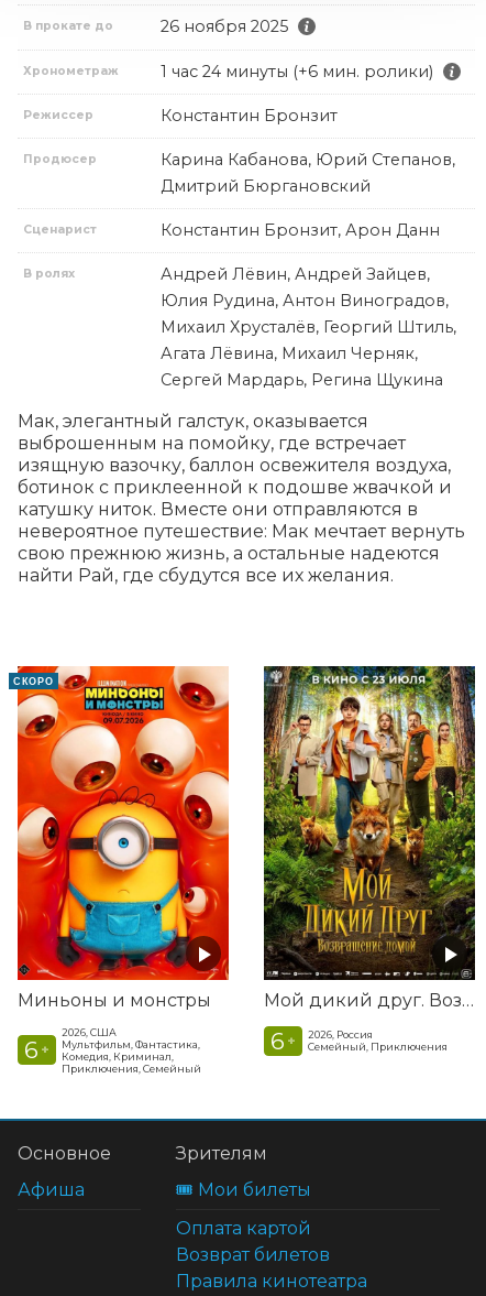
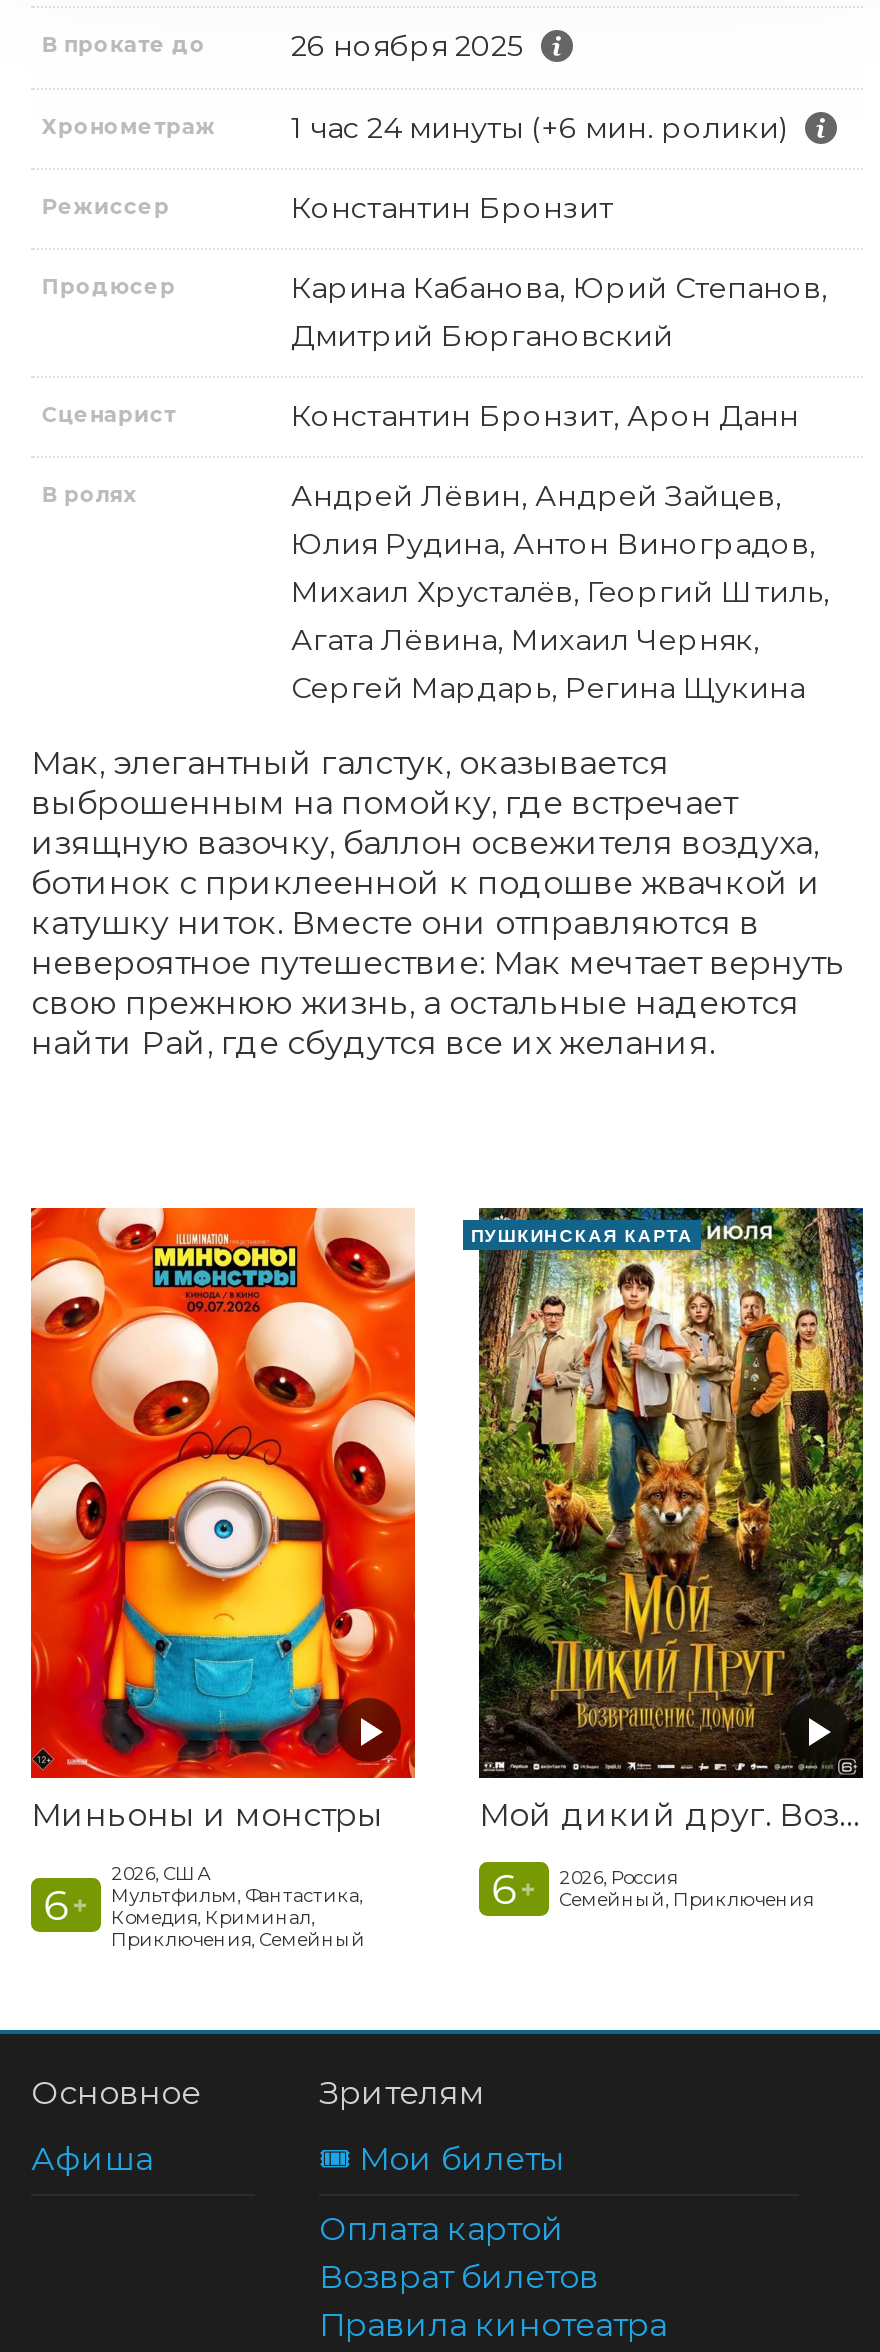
none -> [471,1226,693,1246] ПУШКИНСКАЯ КАРТА
[13,676,53,687] СКОРО -> none

